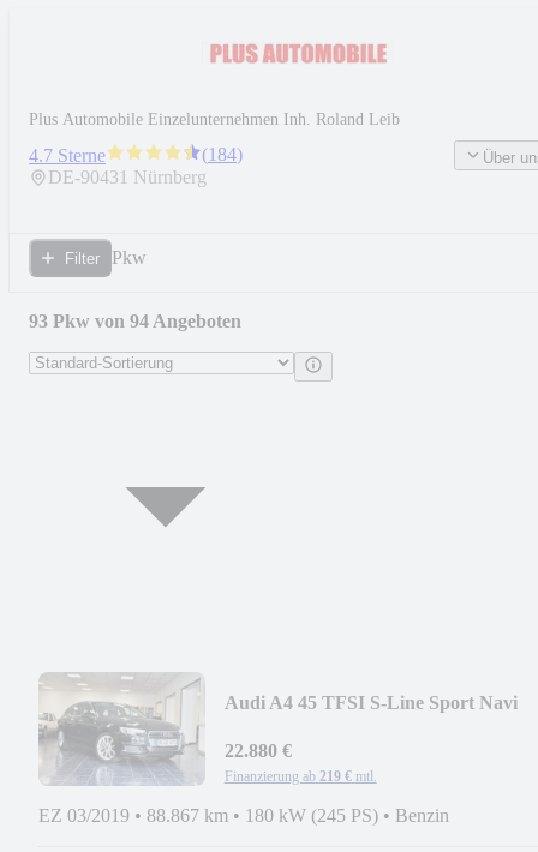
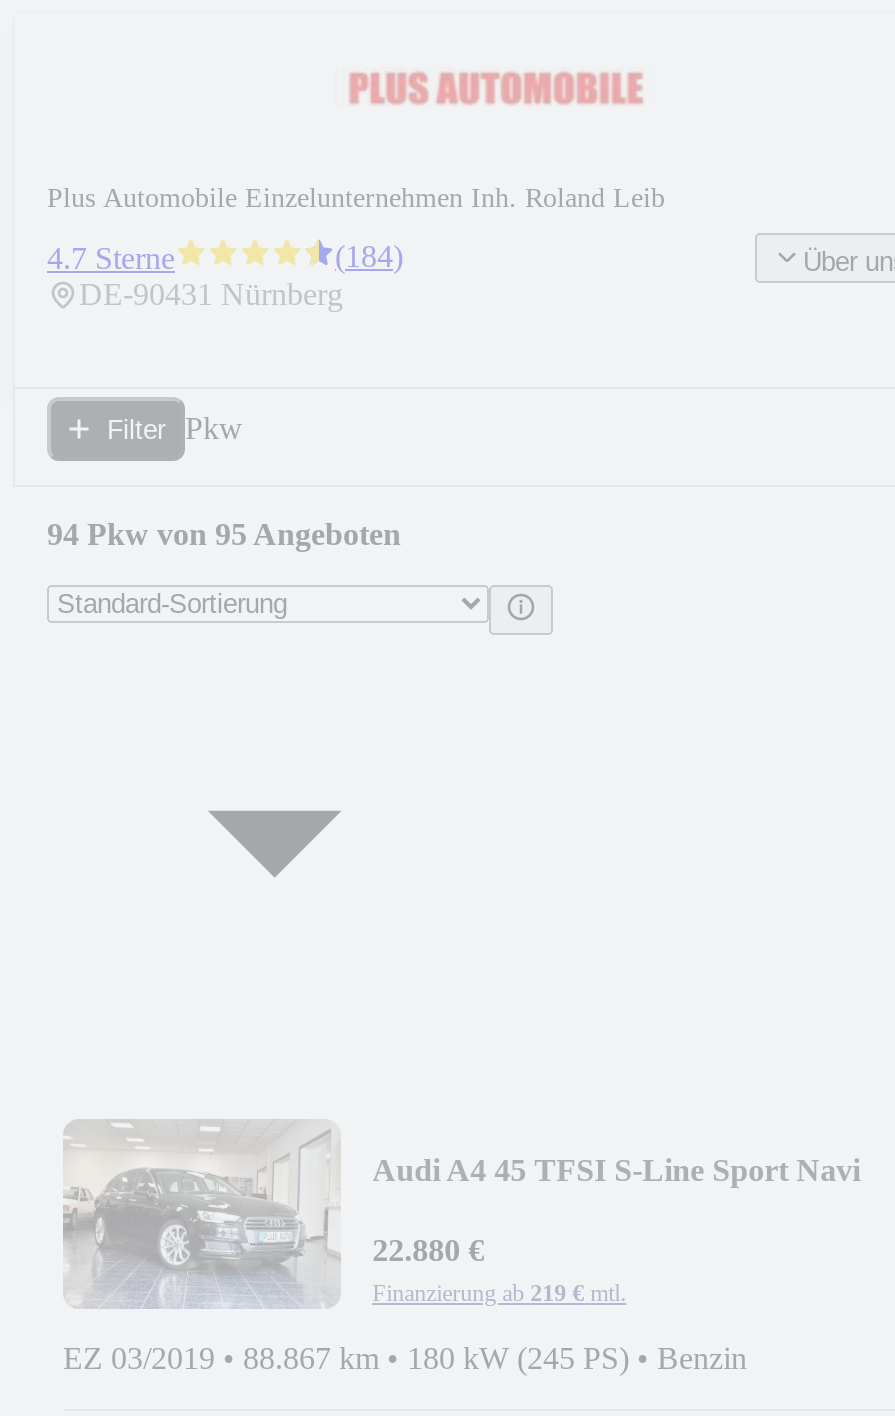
[29,311,241,331] 93 Pkw von 94 Angeboten -> [47,517,401,551] 94 Pkw von 95 Angeboten

